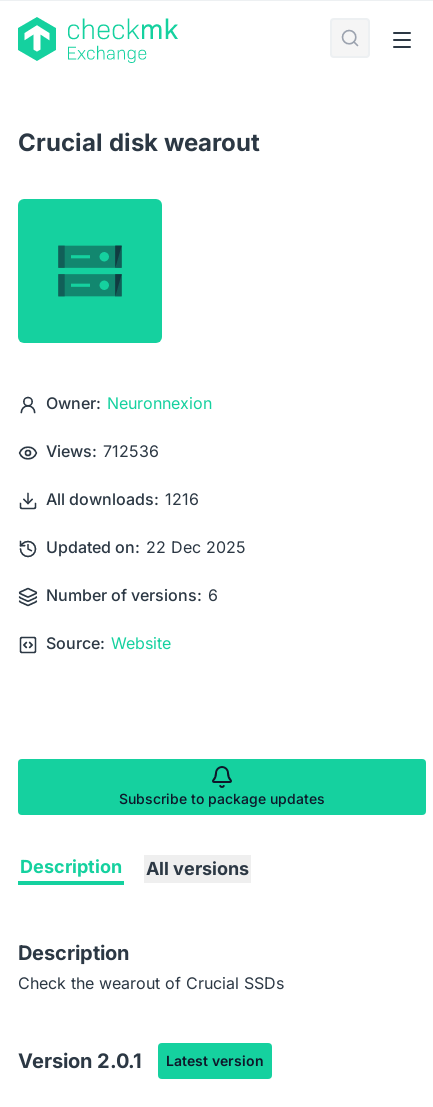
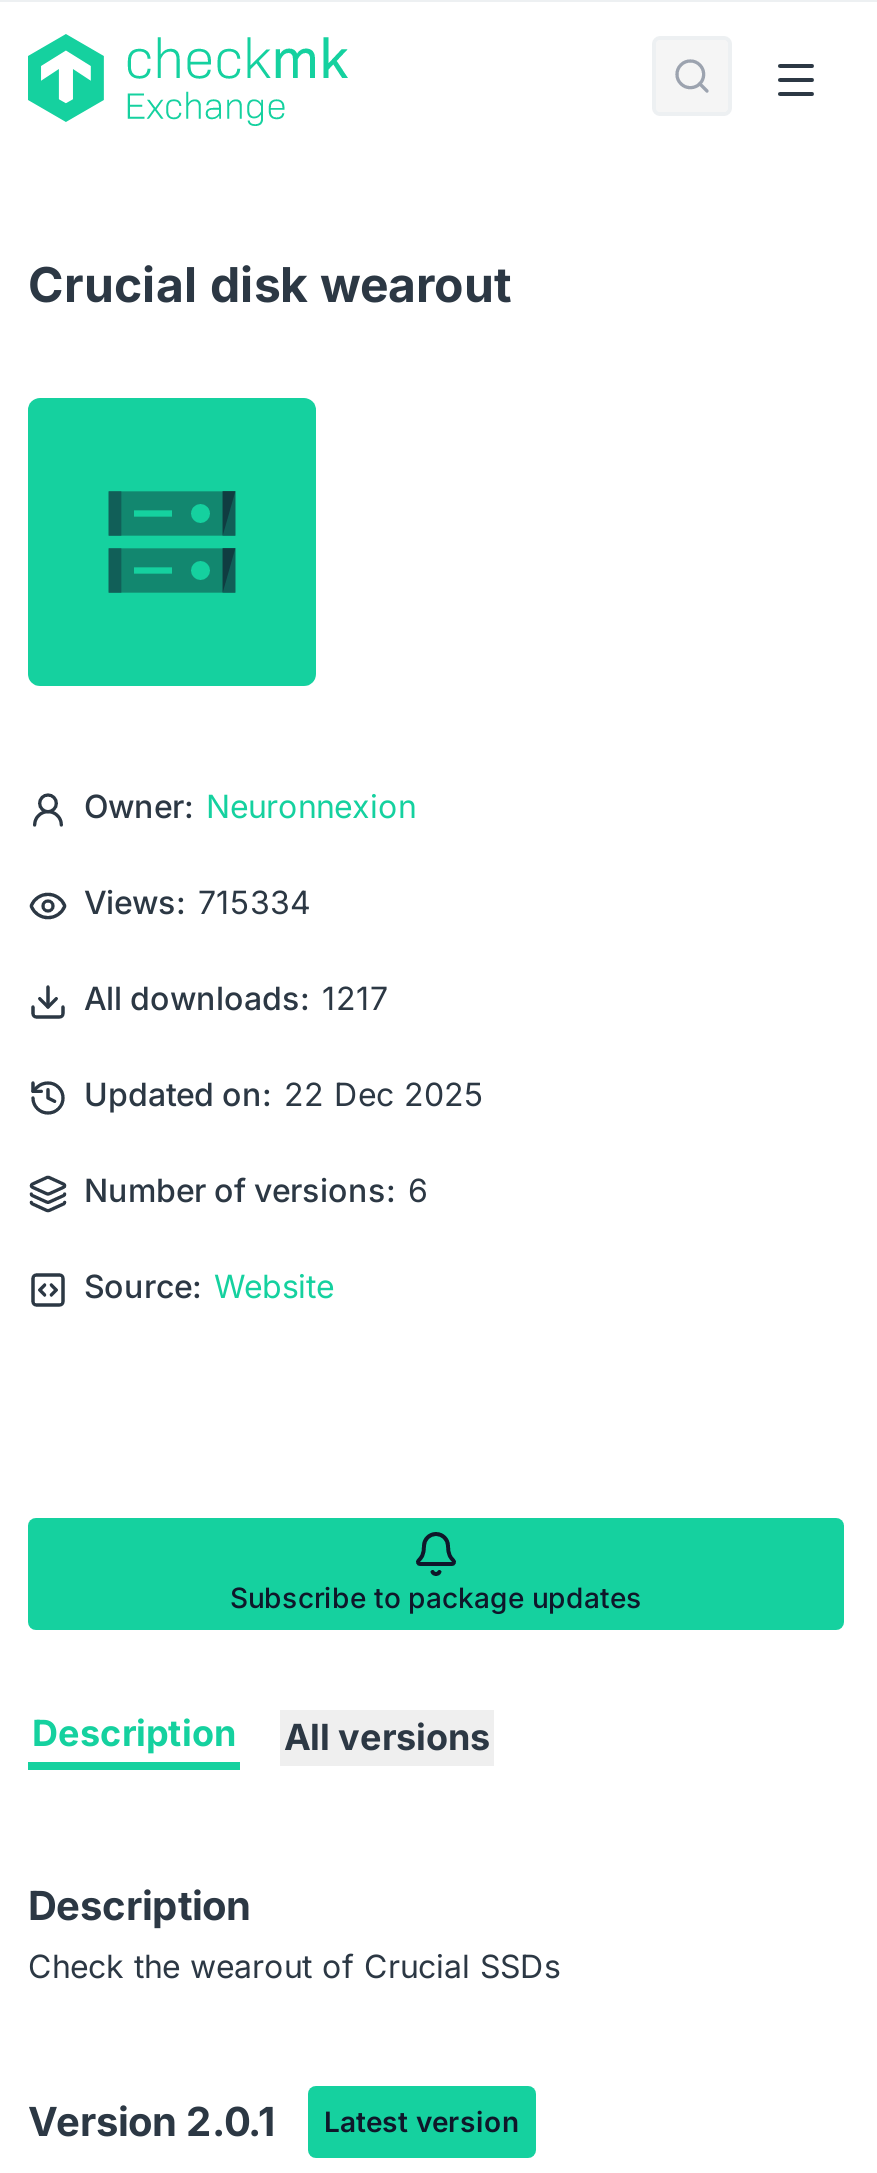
[46,441,159,461] Views: 712536 -> [84,882,310,922] Views: 715334
[46,489,199,509] All downloads: 1216 -> [84,978,388,1018] All downloads: 1217

